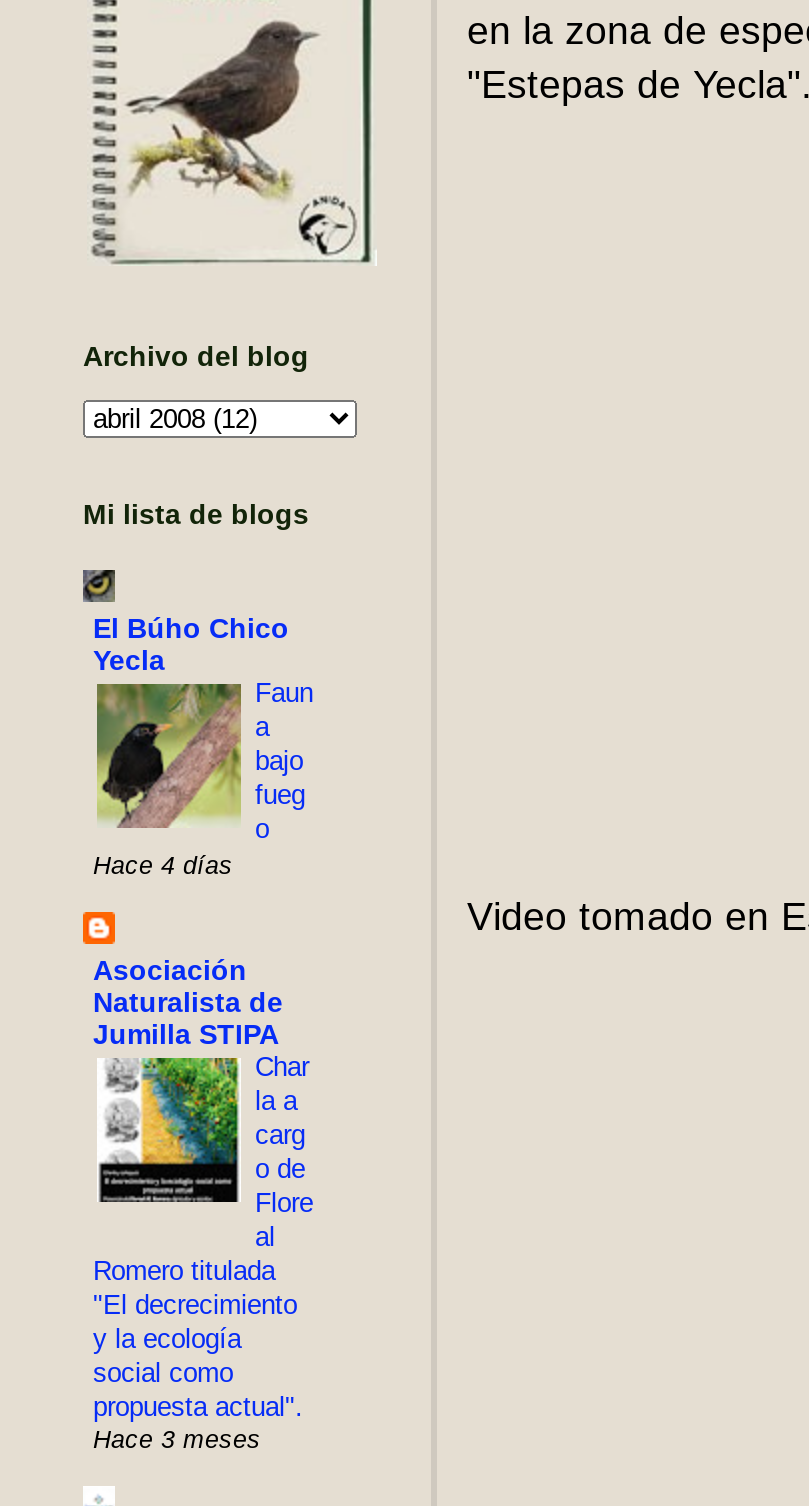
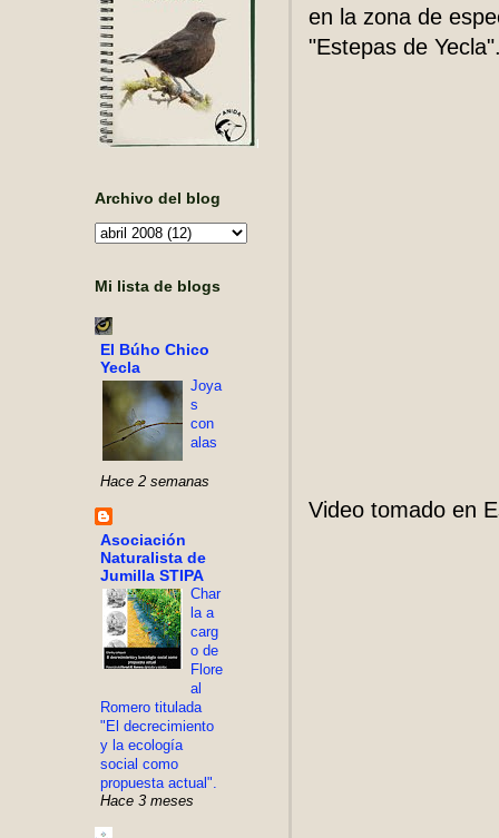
[93,678,313,880] [image] | Faun | a | bajo | fueg | o | Hace 4 días -> [100,377,222,490] [image] | Joya | s | con | alas | Hace 2 semanas

